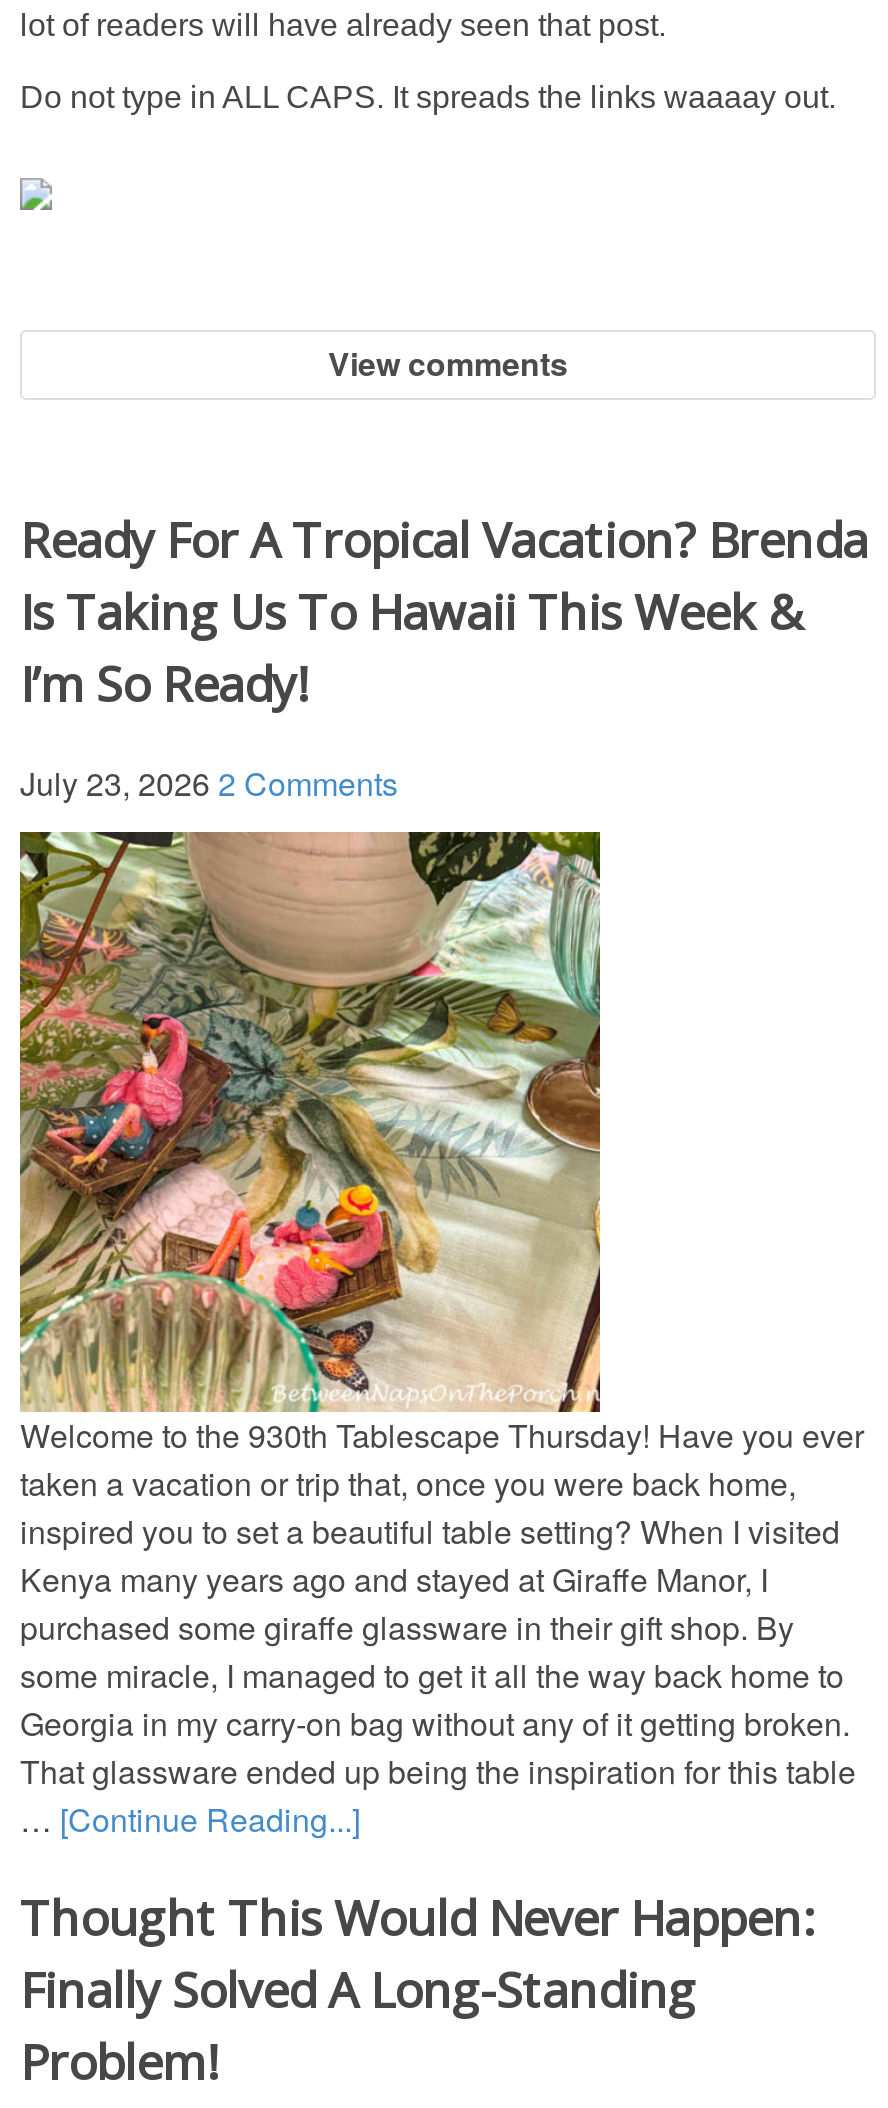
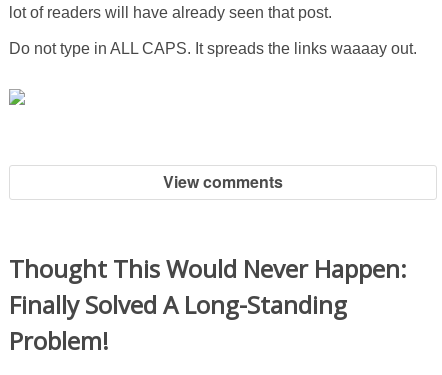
[20,505,868,805] Ready For A Tropical Vacation? Brenda | Is Taking Us To Hawaii This Week & | I’m So Ready! | July 23, 2026 2 Comments -> none
[18,830,864,1841] [image] | Welcome to the 930th Tablescape Thursday! Have you ever | taken a vacation or trip that, once you were back home, | inspired you to set a beautiful table setting? When I visited | Kenya many years ago and stayed at Giraffe Manor, I | purchased some giraffe glassware in their gift shop. By | some miracle, I managed to get it all the way back home to | Georgia in my carry-on bag without any of it getting broken. | That glassware ended up being the inspiration for this table | … [Continue Reading...] -> none

